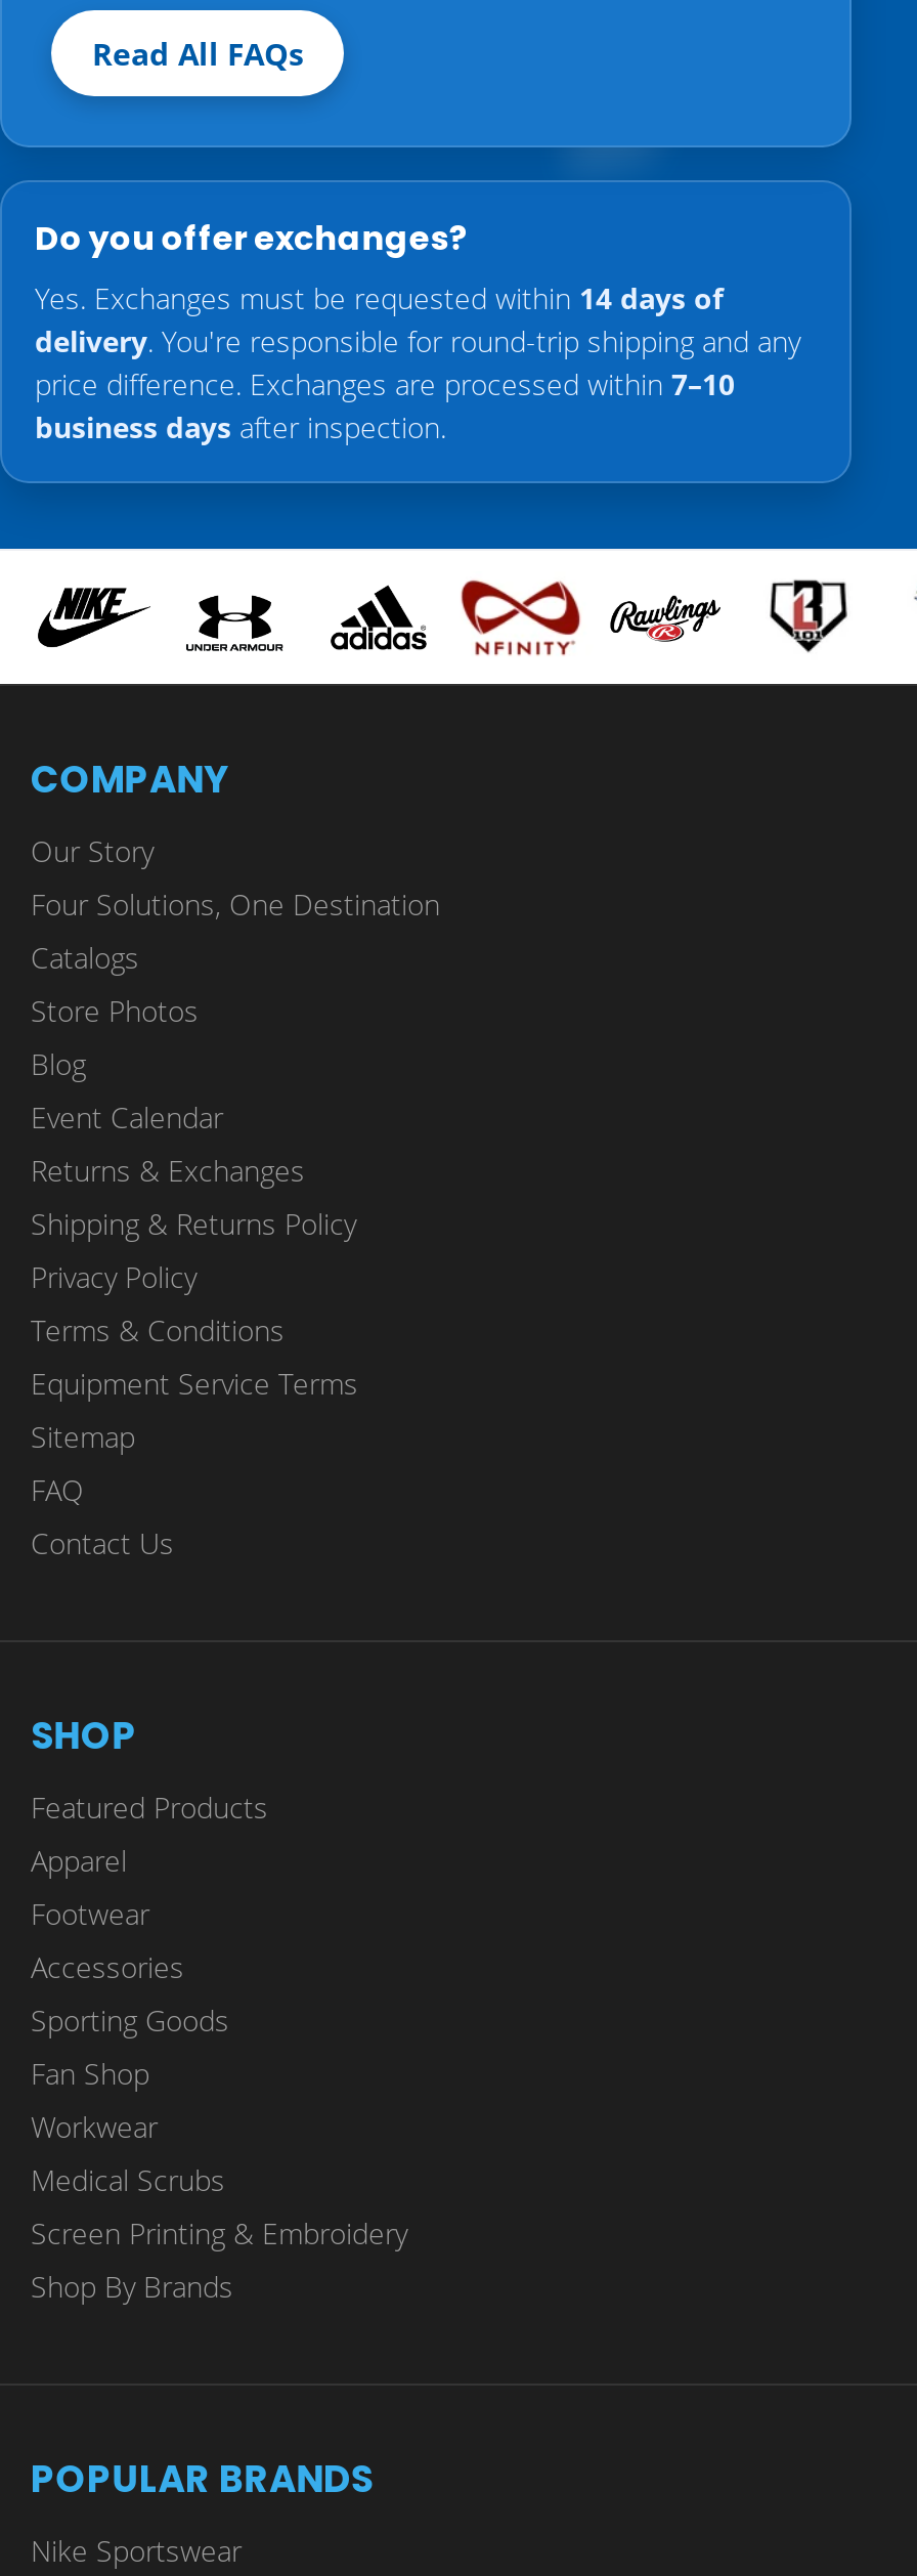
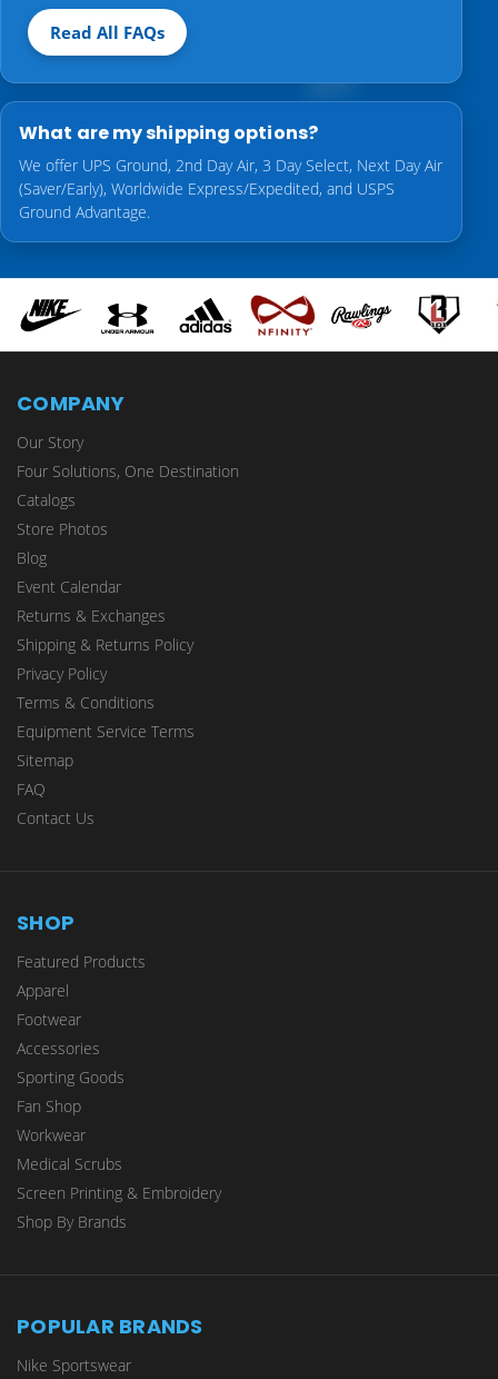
[35,215,800,446] Do you offer exchanges? | Yes. Exchanges must be requested within 14 days of | delivery. You're responsible for round-trip shipping and any | price difference. Exchanges are processed within 7–10 | business days after inspection. -> [19,120,442,222] What are my shipping options? | We offer UPS Ground, 2nd Day Air, 3 Day Select, Next Day Air | (Saver/Early), Worldwide Express/Expedited, and USPS | Ground Advantage.

